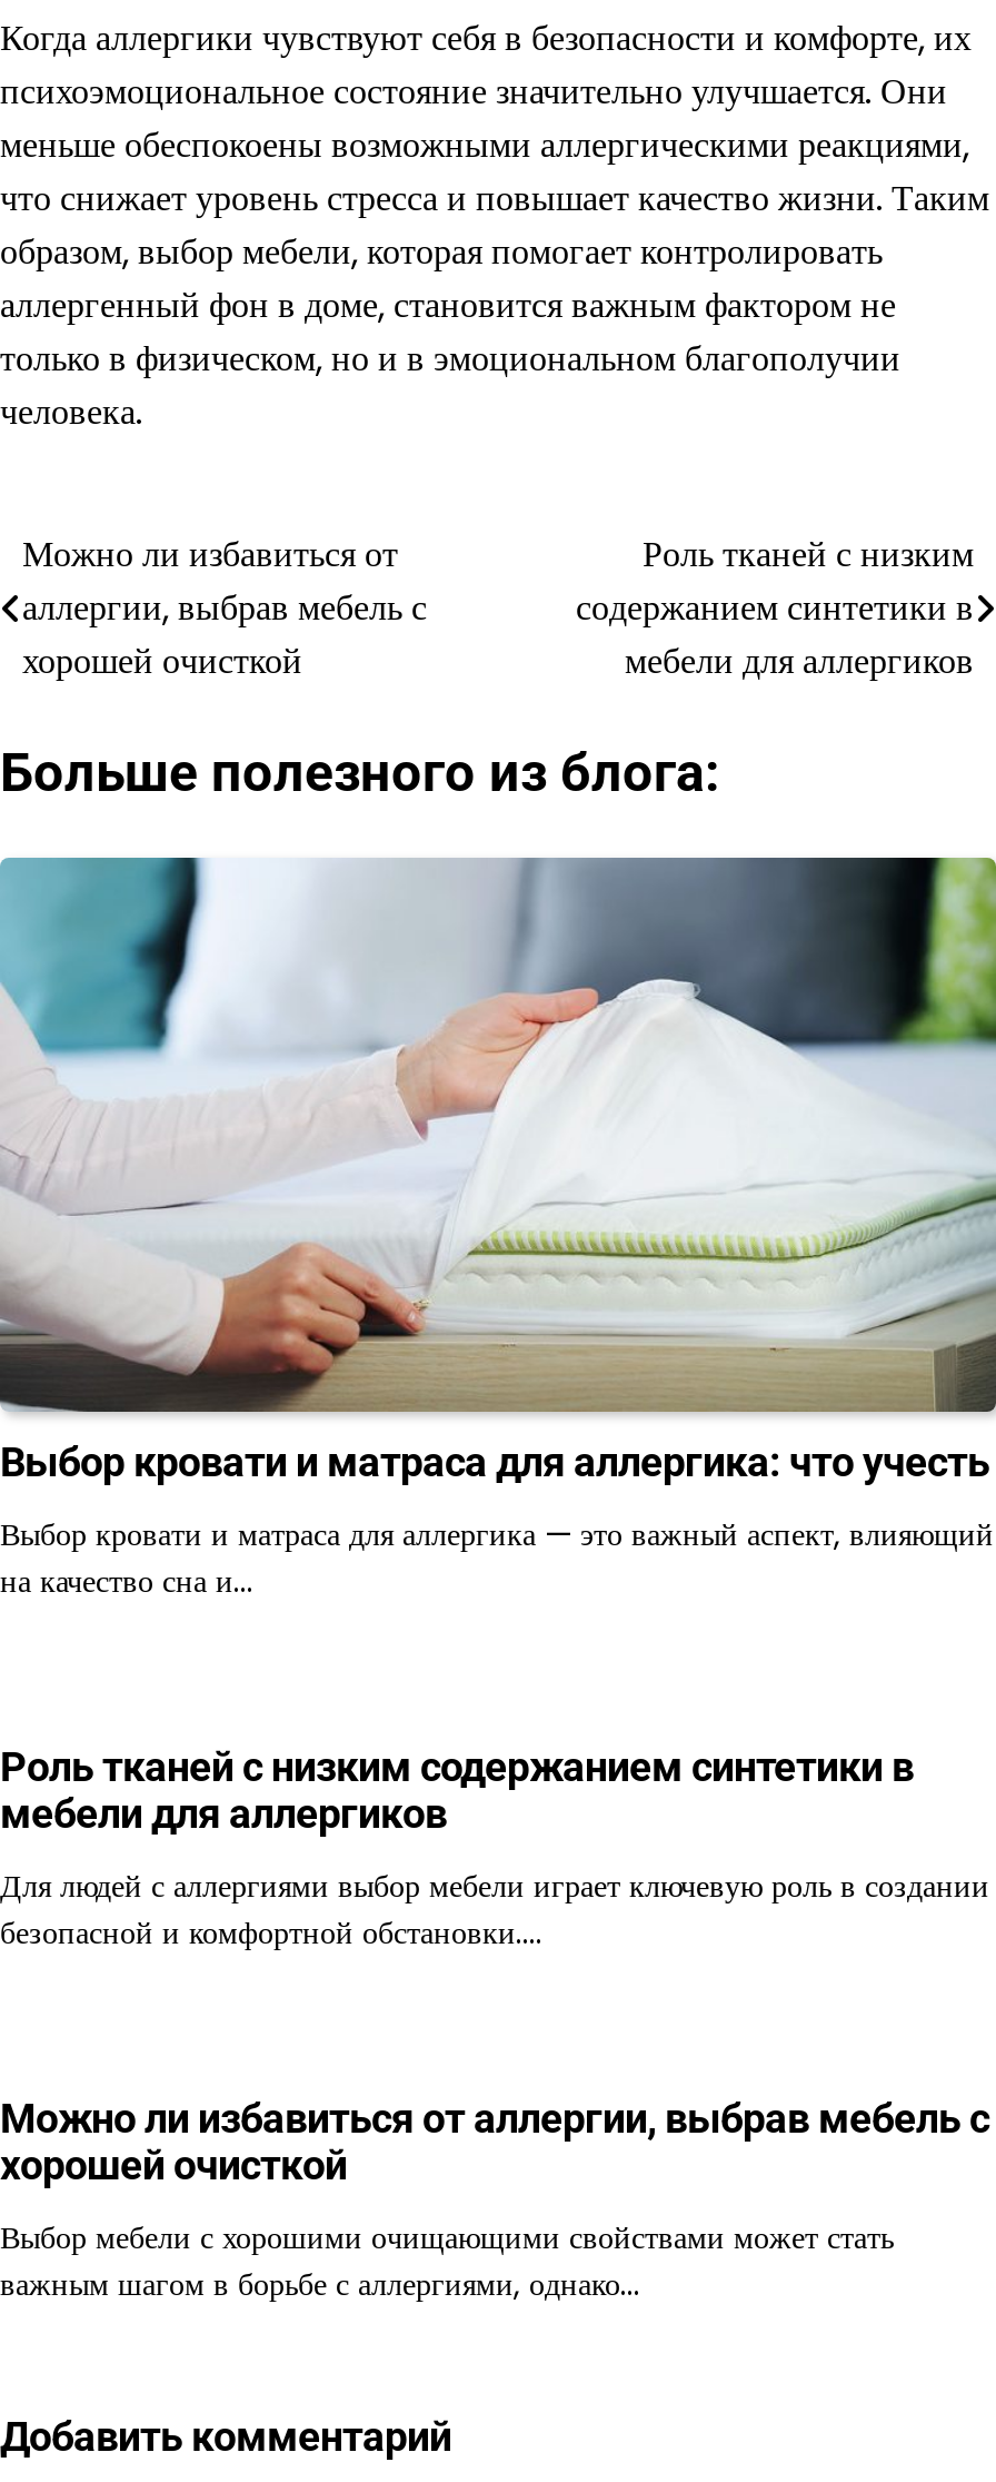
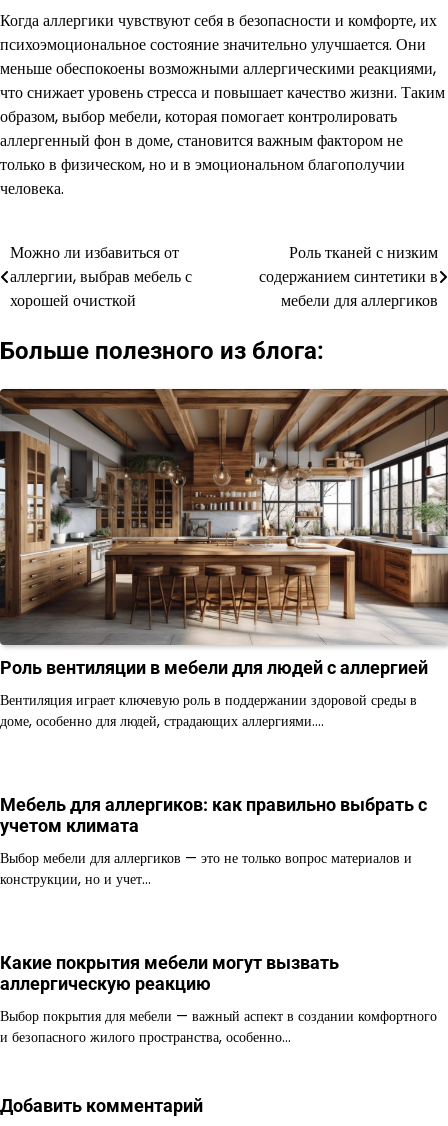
[0,856,989,1485] [image] | Выбор кровати и матраса для аллергика: что учесть -> [0,388,445,678] [image] | Роль вентиляции в мебели для людей с аллергией
[0,1512,994,1603] Выбор кровати и матраса для аллергика — это важный аспект, влияющий | на качество сна и… -> [0,690,417,731] Вентиляция играет ключевую роль в поддержании здоровой среды в | доме, особенно для людей, страдающих аллергиями.…
[0,1744,914,1837] Роль тканей с низким содержанием синтетики в | мебели для аллергиков -> [0,794,427,836] Мебель для аллергиков: как правильно выбрать с | учетом климата
[0,1864,989,1955] Для людей с аллергиями выбор мебели играет ключевую роль в создании | безопасной и комфортной обстановки.… -> [0,848,412,889] Выбор мебели для аллергиков — это не только вопрос материалов и | конструкции, но и учет…
[0,2095,989,2189] Можно ли избавиться от аллергии, выбрав мебель с | хорошей очисткой -> [0,952,339,994] Какие покрытия мебели могут вызвать | аллергическую реакцию
[0,2215,894,2306] Выбор мебели с хорошими очищающими свойствами может стать | важным шагом в борьбе с аллергиями, однако… -> [0,1006,437,1047] Выбор покрытия для мебели — важный аспект в создании комфортного | и безопасного жилого пространства, особенно…

